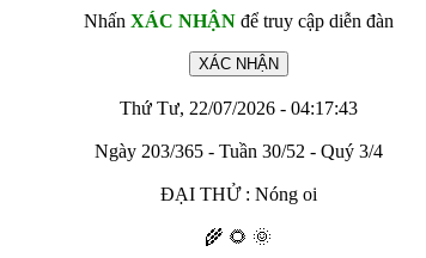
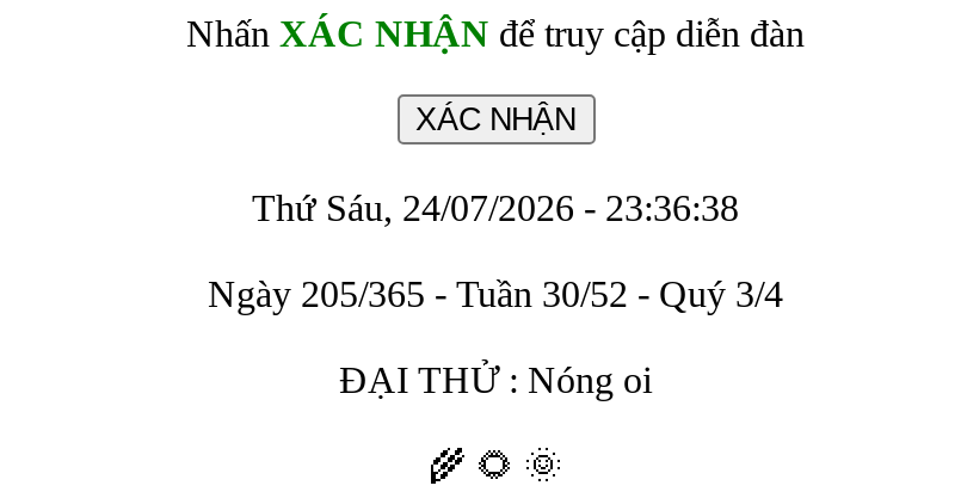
[119,98,357,118] Thứ Tư, 22/07/2026 - 04:17:43 -> [252,187,739,228] Thứ Sáu, 24/07/2026 - 23:36:38
[94,141,382,161] Ngày 203/365 - Tuần 30/52 - Quý 3/4 -> [208,273,783,314] Ngày 205/365 - Tuần 30/52 - Quý 3/4

